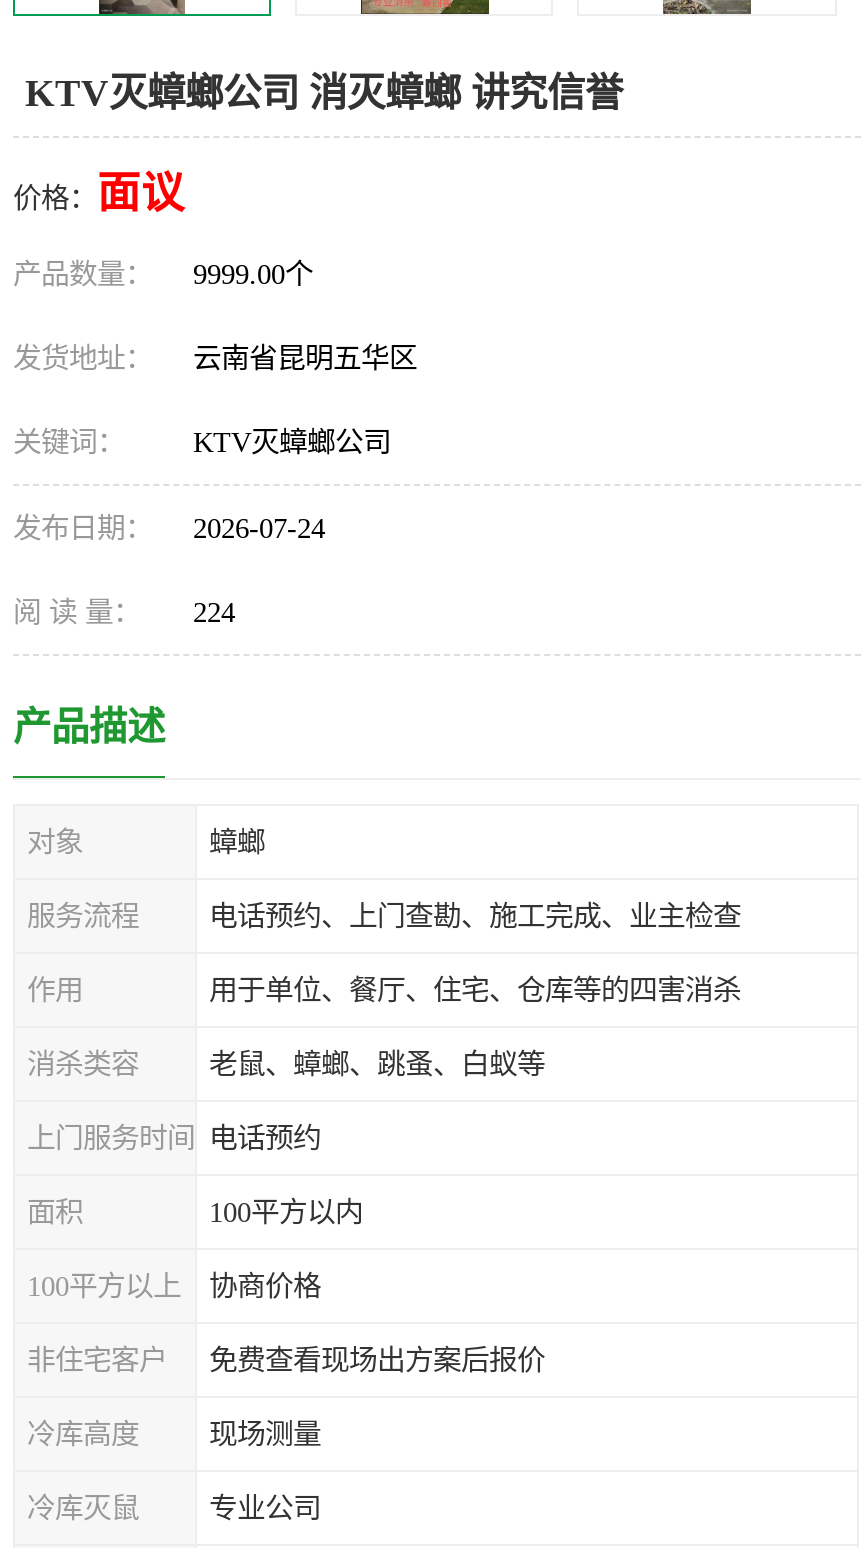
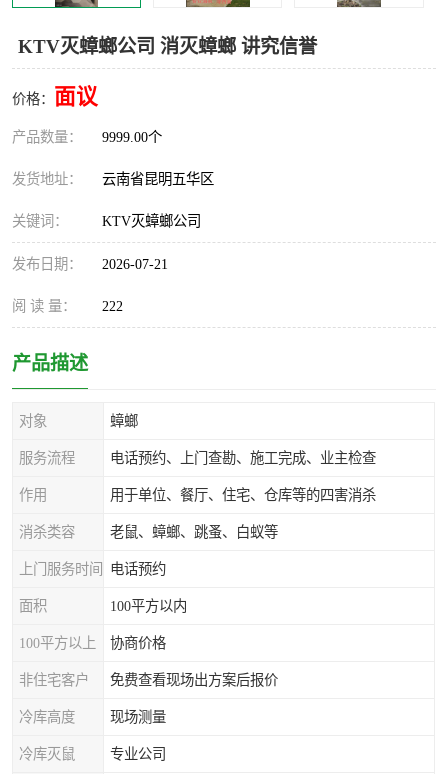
[13,512,325,544] 发布日期： 2026-07-24 -> [12,256,168,272] 发布日期： 2026-07-21
[13,596,235,628] 阅 读 量： 224 -> [12,298,123,314] 阅 读 量： 222

